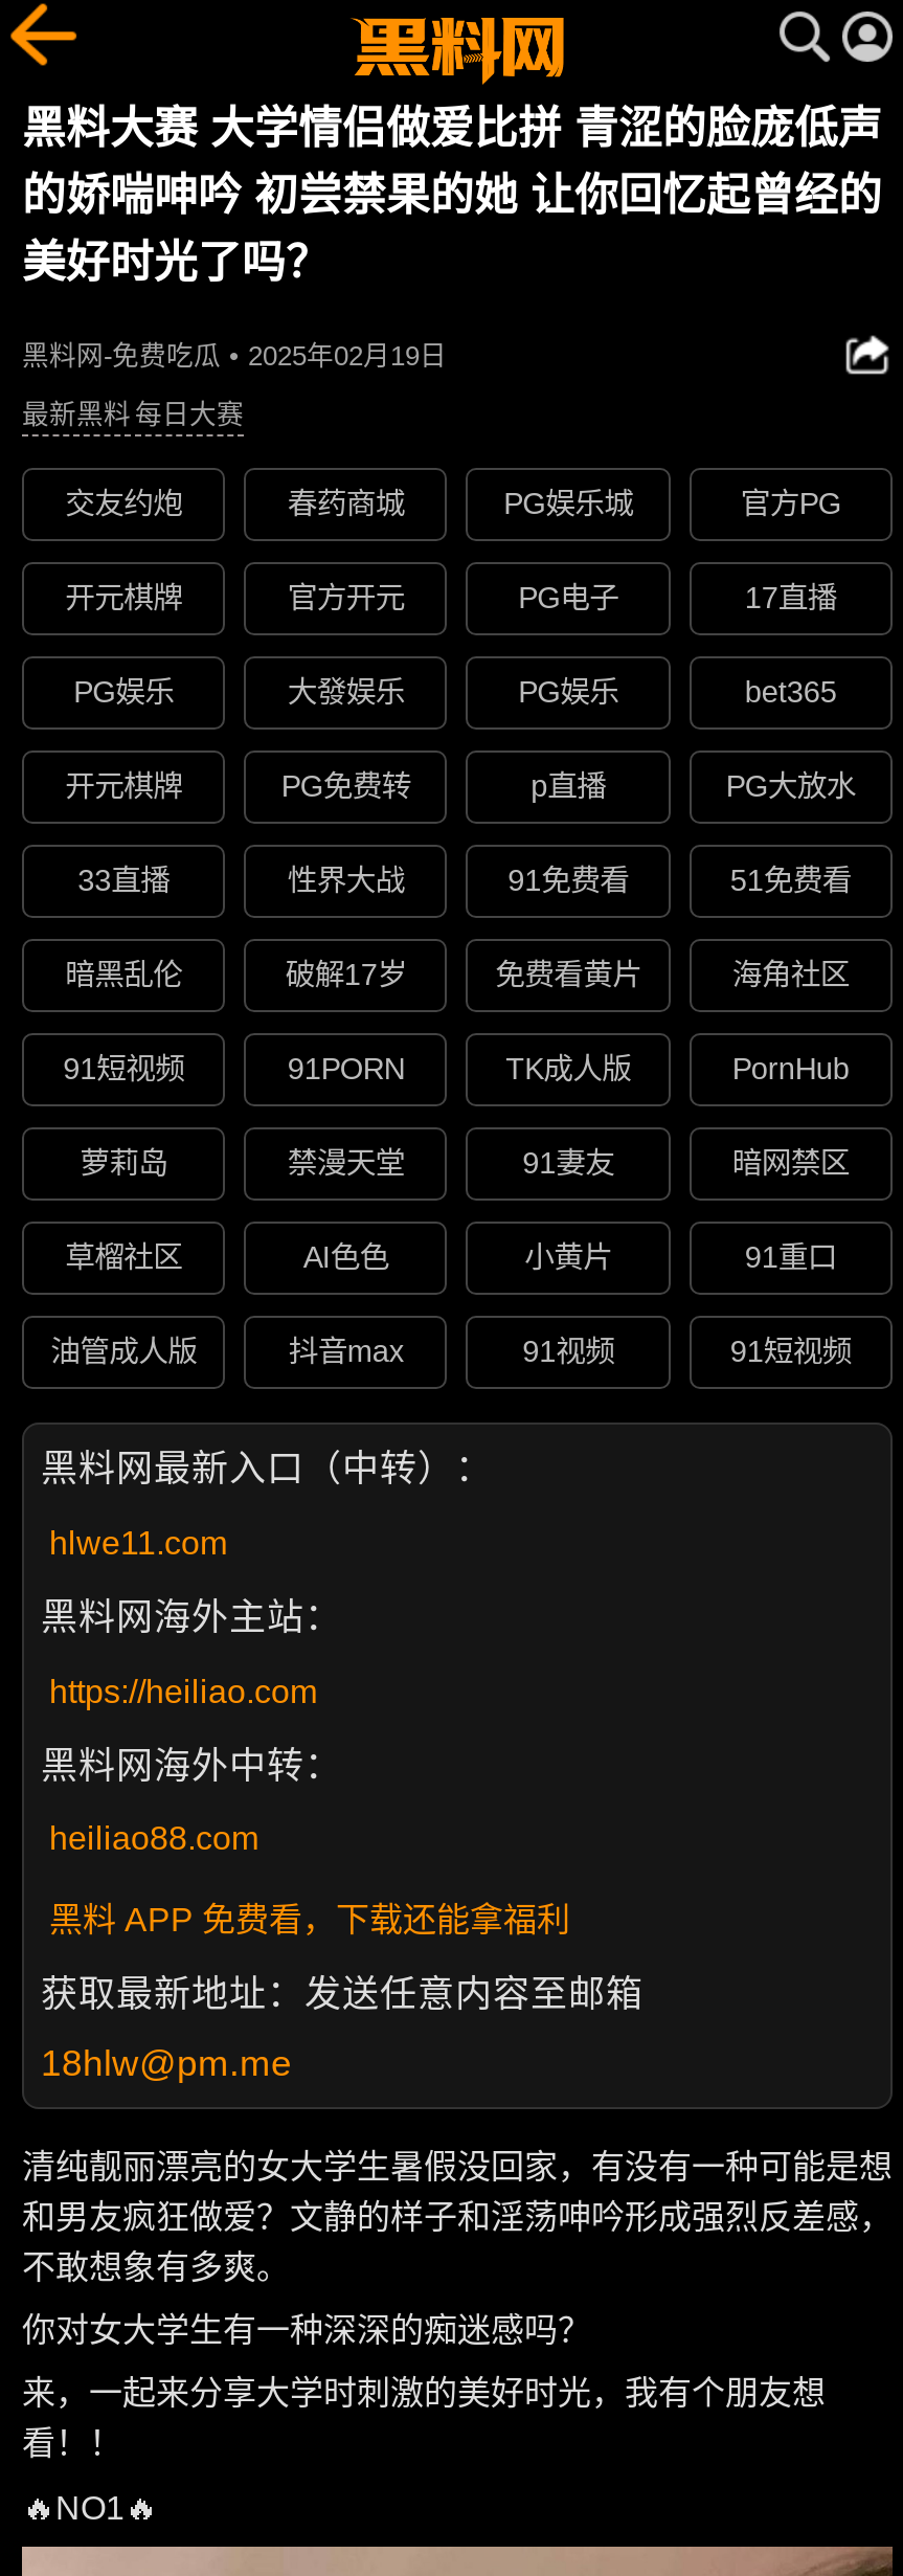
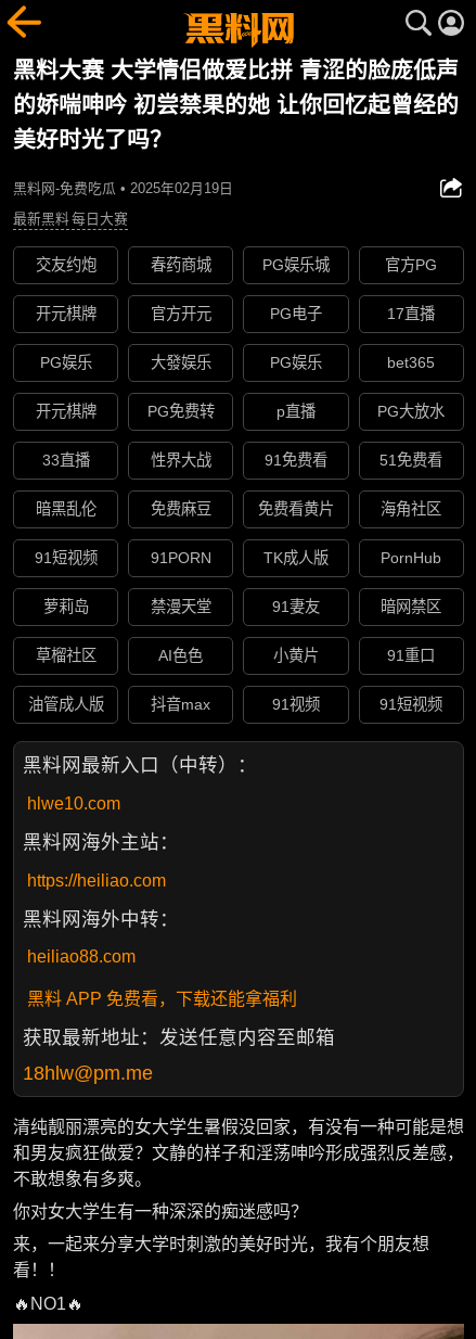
[285,959,407,992] 破解17岁 -> [150,501,211,518] 免费麻豆
[49,1525,227,1560] hlwe11.com -> [27,794,120,813] hlwe10.com

